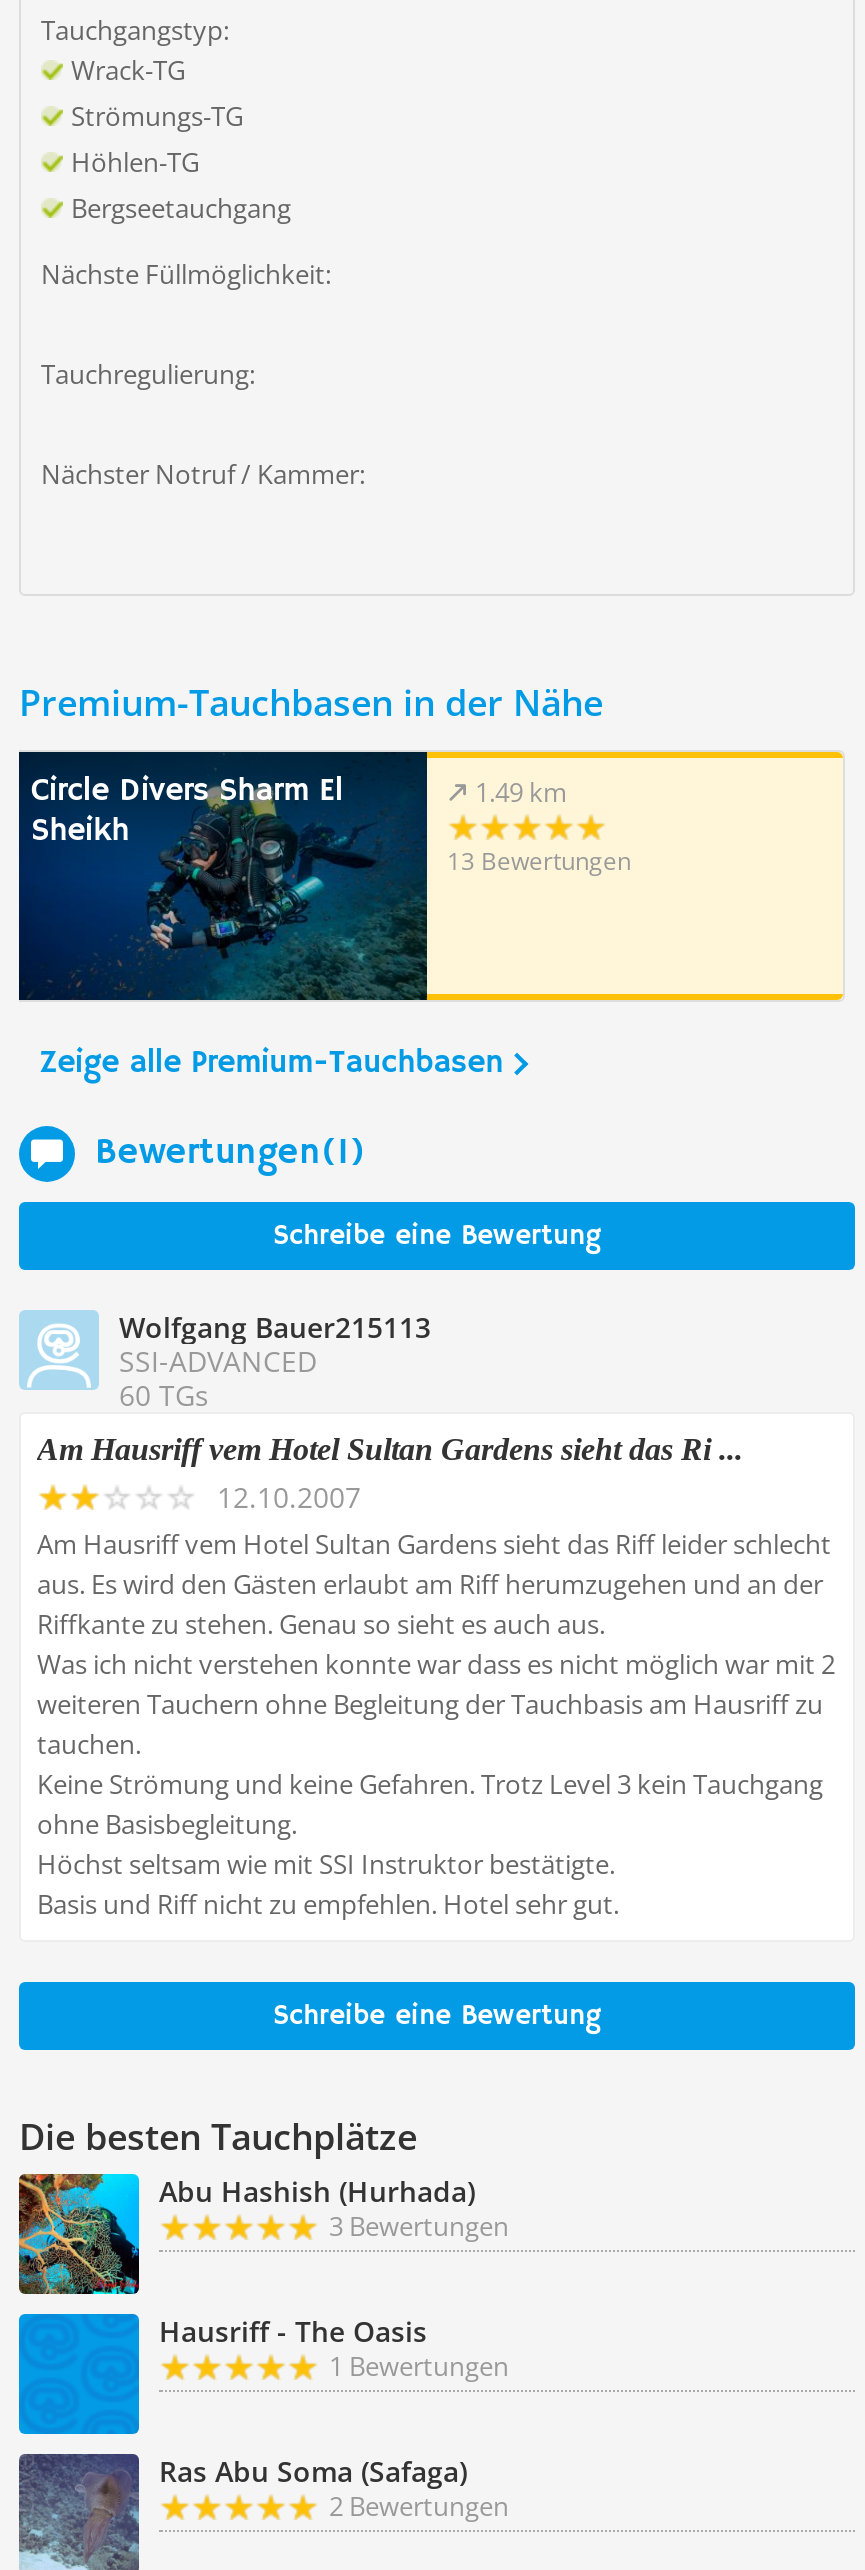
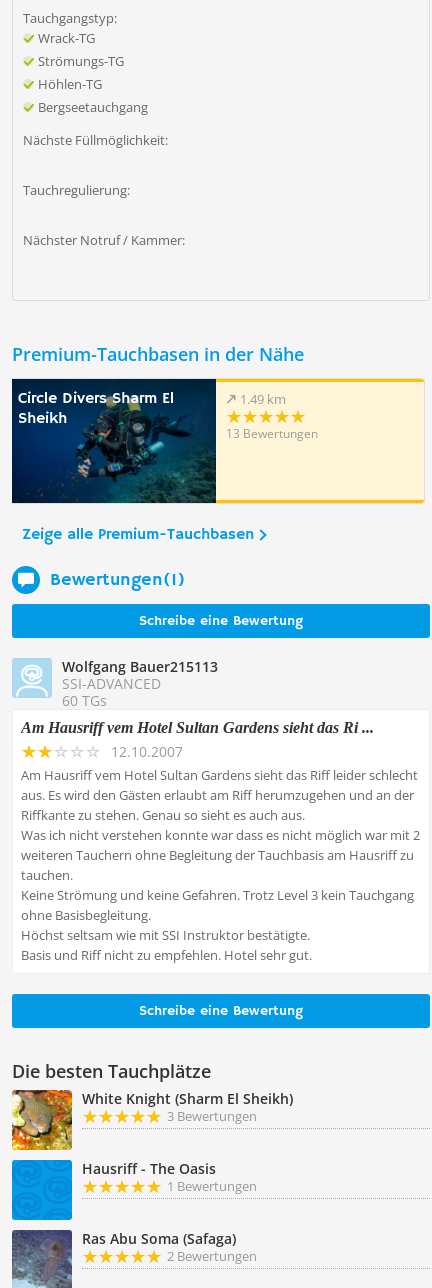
[17,2172,475,2296] [image] | Abu Hashish (Hurhada) -> [11,1089,293,1151] [image] | White Knight (Sharm El Sheikh)

